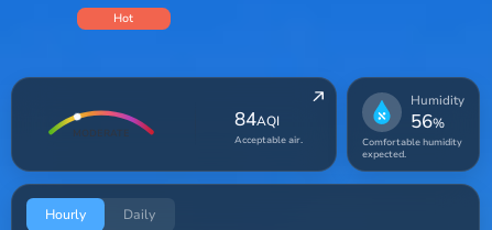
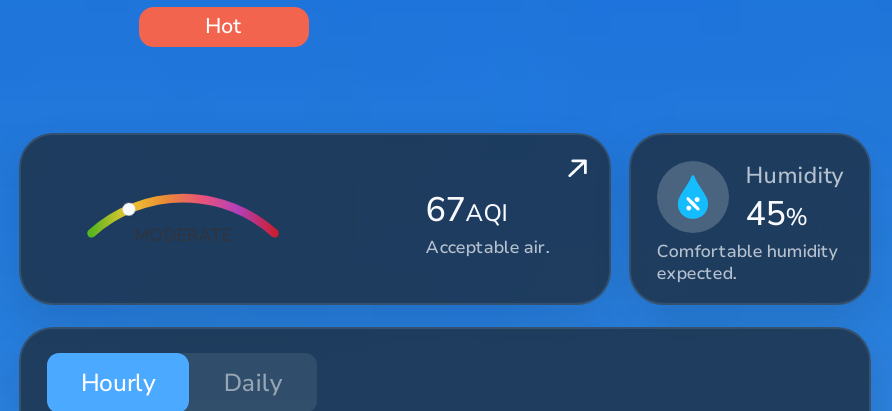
[235,107,280,132] 84AQI -> [425,187,507,233] 67AQI
[411,109,445,134] 56% -> [745,191,807,237] 45%

